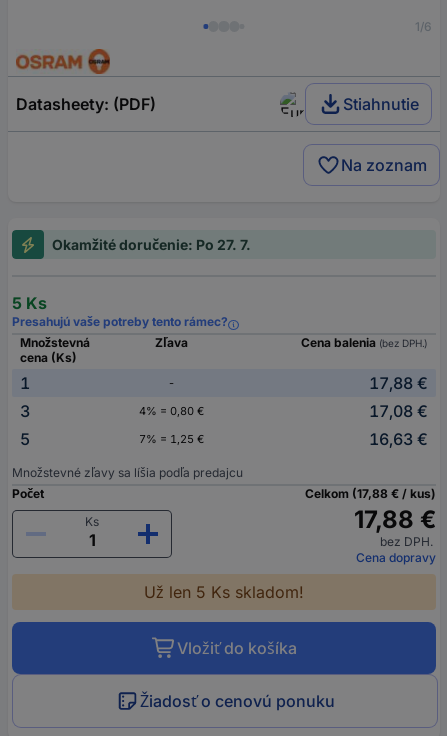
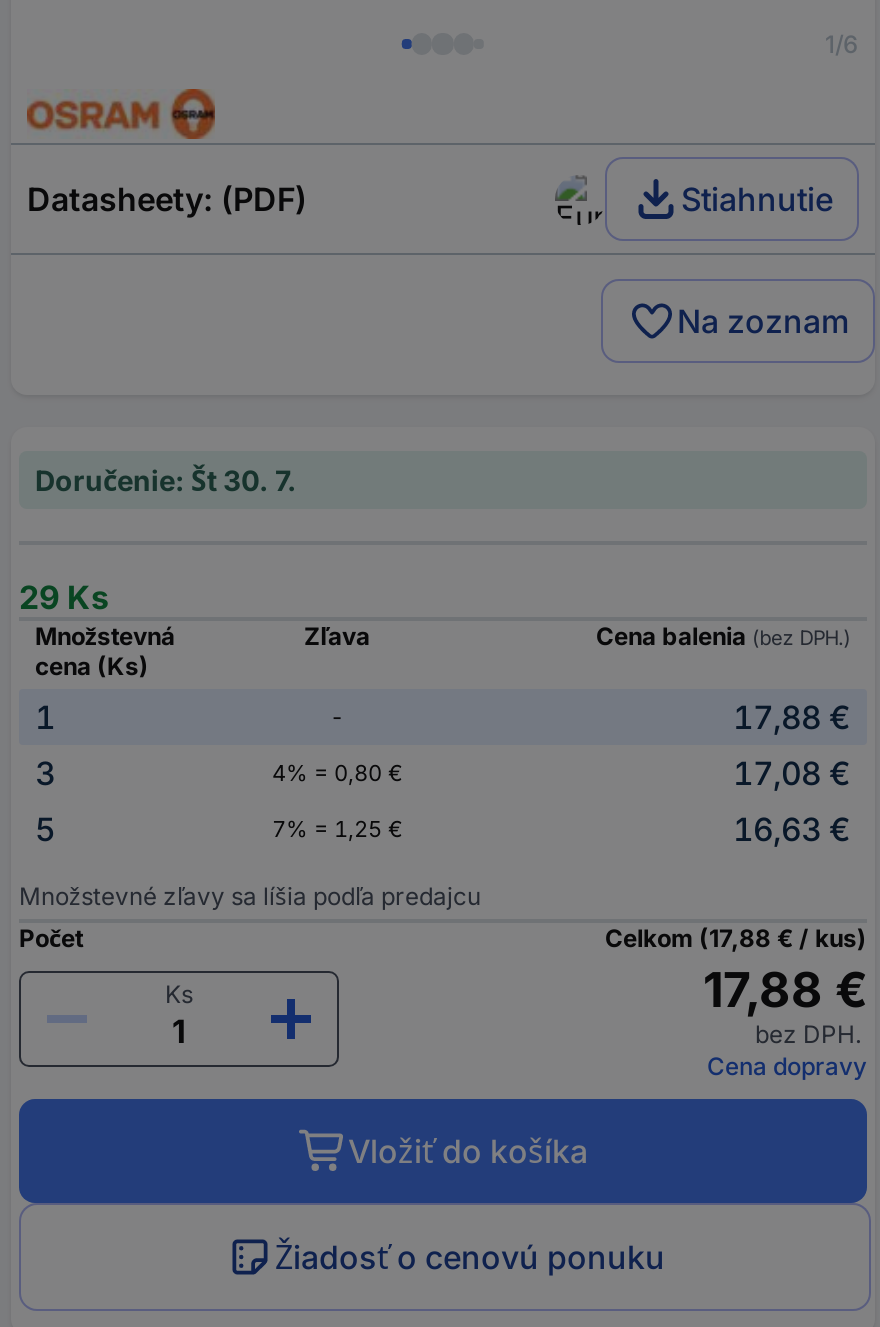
[52,236,251,253] Okamžité doručenie: Po 27. 7. -> [35,464,297,498] Doručenie: Št 30. 7.
[12,293,228,329] 5 Ks | Presahujú vaše potreby tento rámec? -> [19,578,109,618] 29 Ks
[144,582,304,602] Už len 5 Ks skladom! -> none

